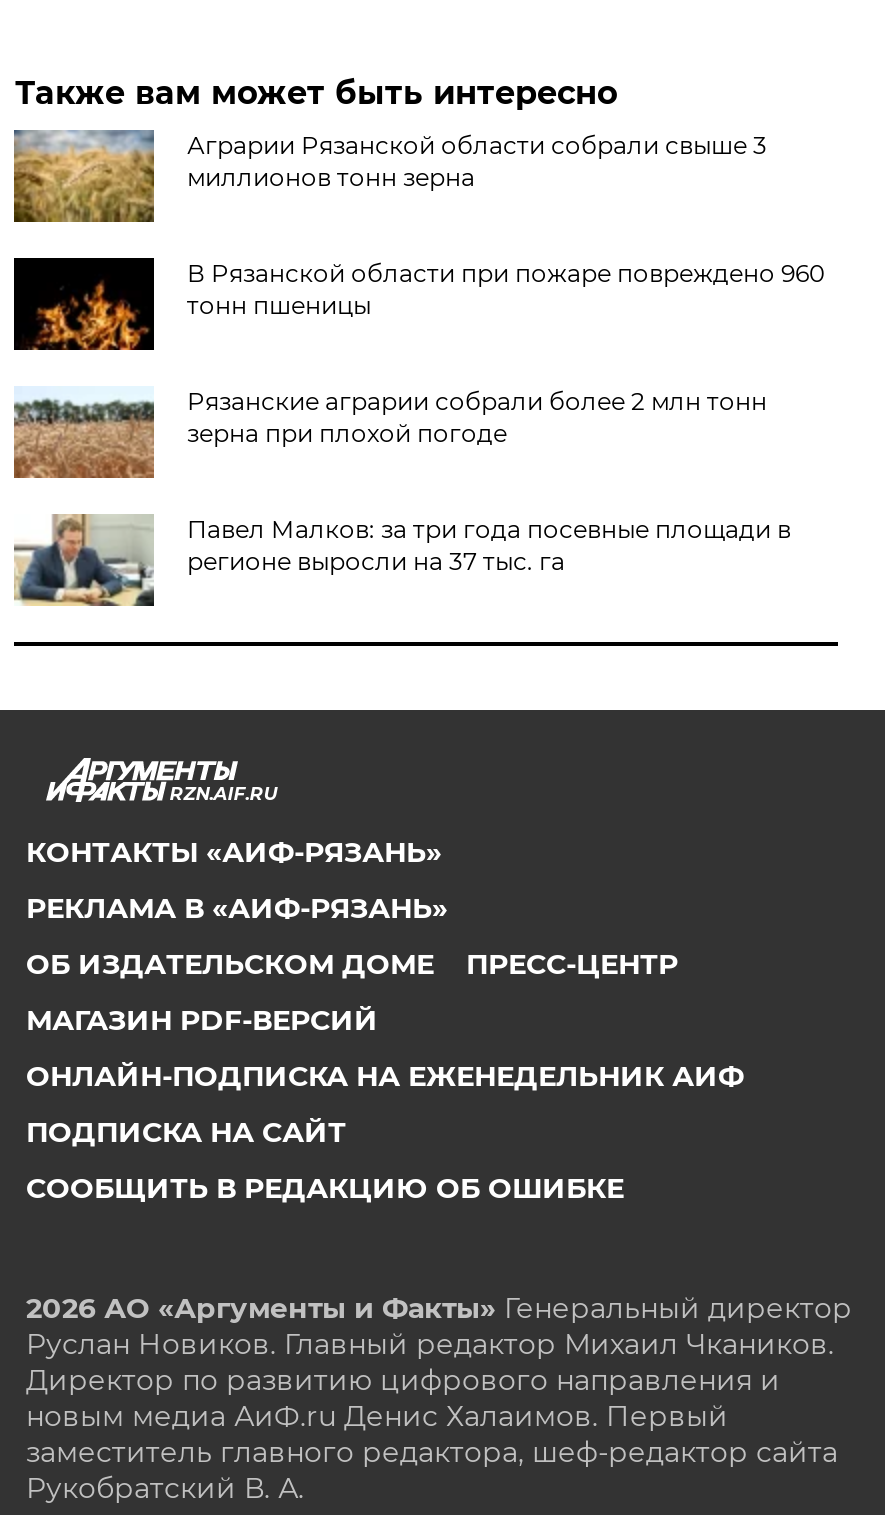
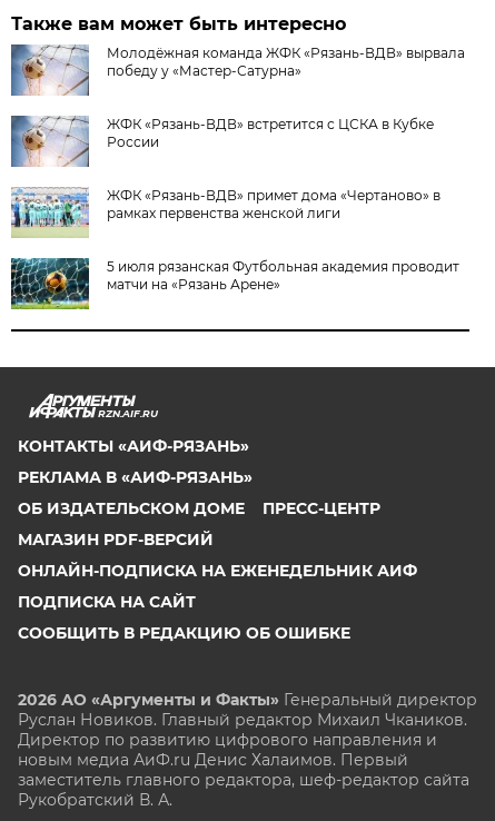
[12,130,767,224] [image] | Аграрии Рязанской области собрали свыше 3 | миллионов тонн зерна -> [10,44,465,97] [image] | Молодёжная команда ЖФК «Рязань-ВДВ» вырвала | победу у «Мастер-Сатурна»
[12,256,825,352] [image] | В Рязанской области при пожаре повреждено 960 | тонн пшеницы -> [10,115,434,168] [image] | ЖФК «Рязань-ВДВ» встретится с ЦСКА в Кубке | России
[14,386,767,478] [image] | Рязанские аграрии собрали более 2 млн тонн | зерна при плохой погоде -> [11,187,441,238] [image] | ЖФК «Рязань-ВДВ» примет дома «Чертаново» в | рамках первенства женской лиги
[14,512,791,608] [image] | Павел Малков: за три года посевные площади в | регионе выросли на 37 тыс. га -> [10,257,460,310] [image] | 5 июля рязанская Футбольная академия проводит | матчи на «Рязань Арене»

